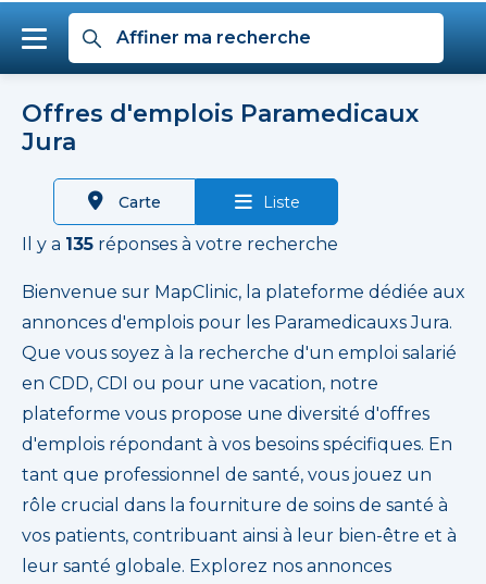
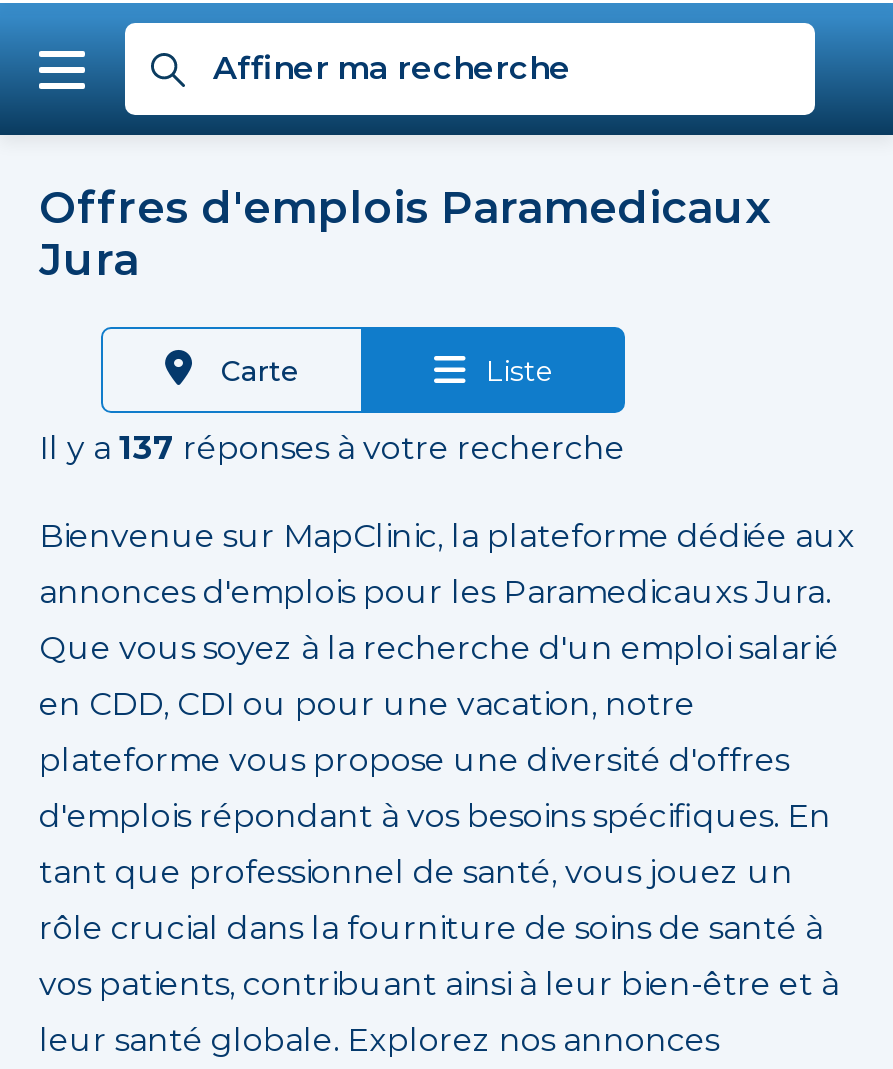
[22,234,338,254] Il y a 135 réponses à votre recherche -> [39,429,625,467] Il y a 137 réponses à votre recherche

